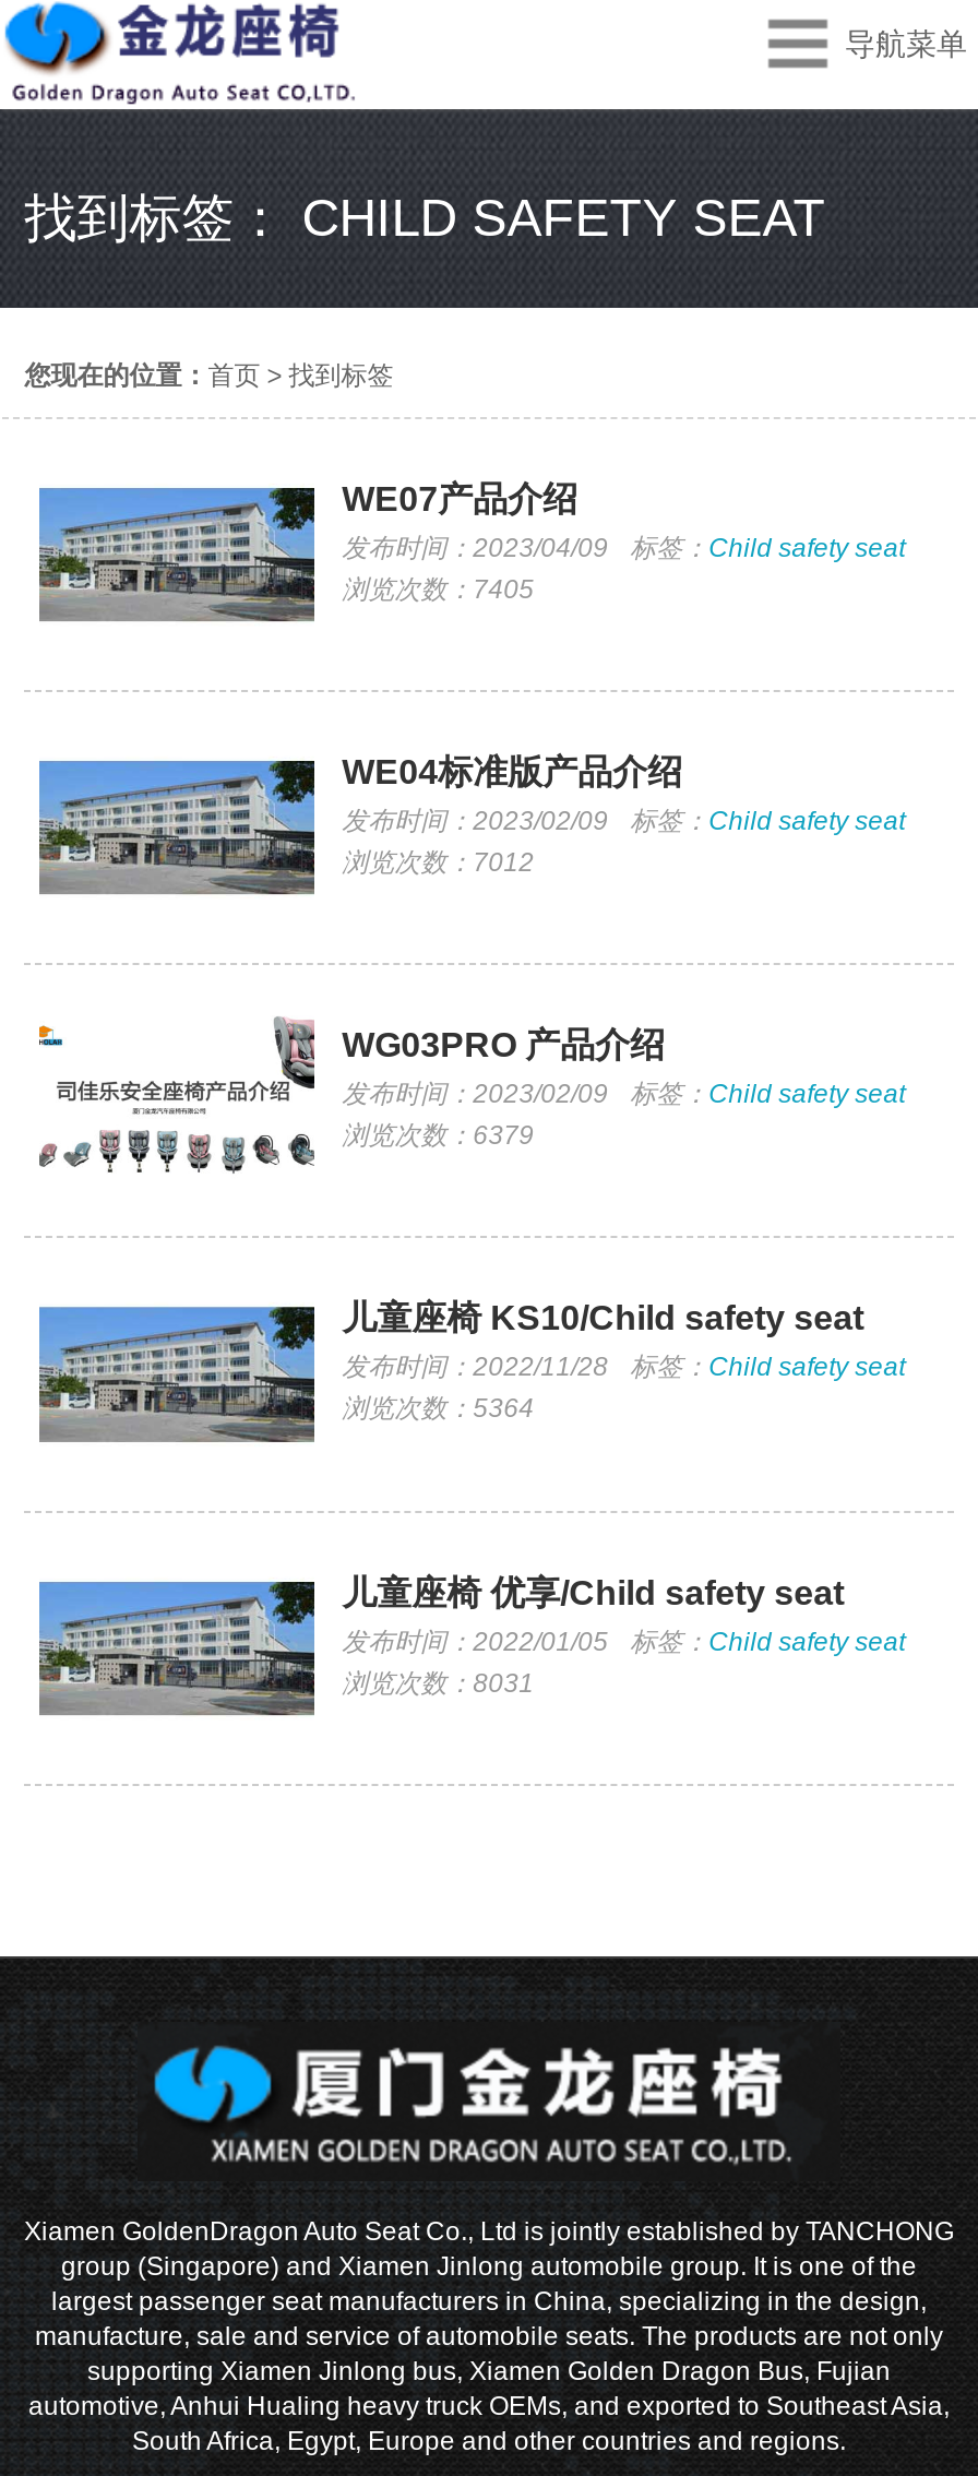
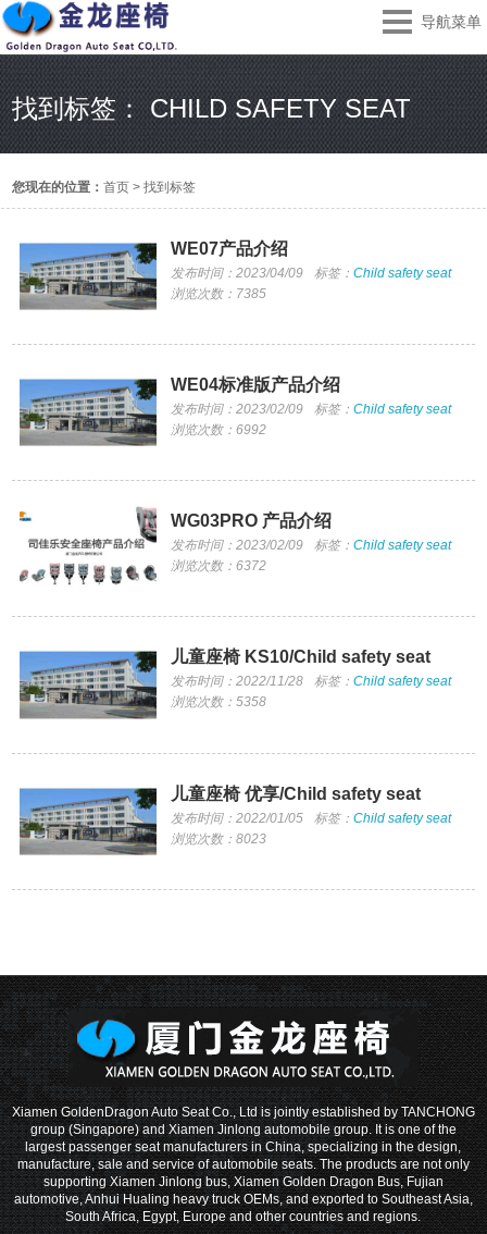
[342,574,534,605] 浏览次数：7405 -> [170,286,266,301] 浏览次数：7385
[342,847,534,878] 浏览次数：7012 -> [170,422,266,438] 浏览次数：6992
[342,1121,534,1151] 浏览次数：6379 -> [170,558,266,574] 浏览次数：6372
[342,1394,534,1424] 浏览次数：5364 -> [170,695,266,710] 浏览次数：5358
[342,1667,534,1698] 浏览次数：8031 -> [170,831,266,846] 浏览次数：8023

